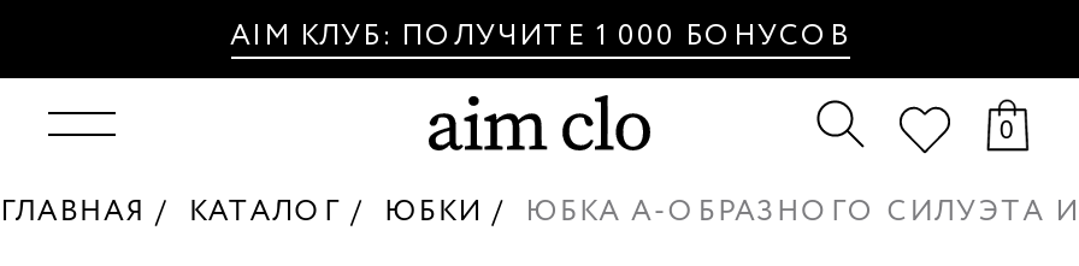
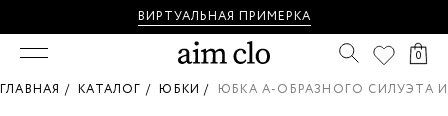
[230,16,849,57] AIM КЛУБ: ПОЛУЧИТЕ 1 000 БОНУСОВ -> [137,8,310,25] ВИРТУАЛЬНАЯ ПРИМЕРКА

